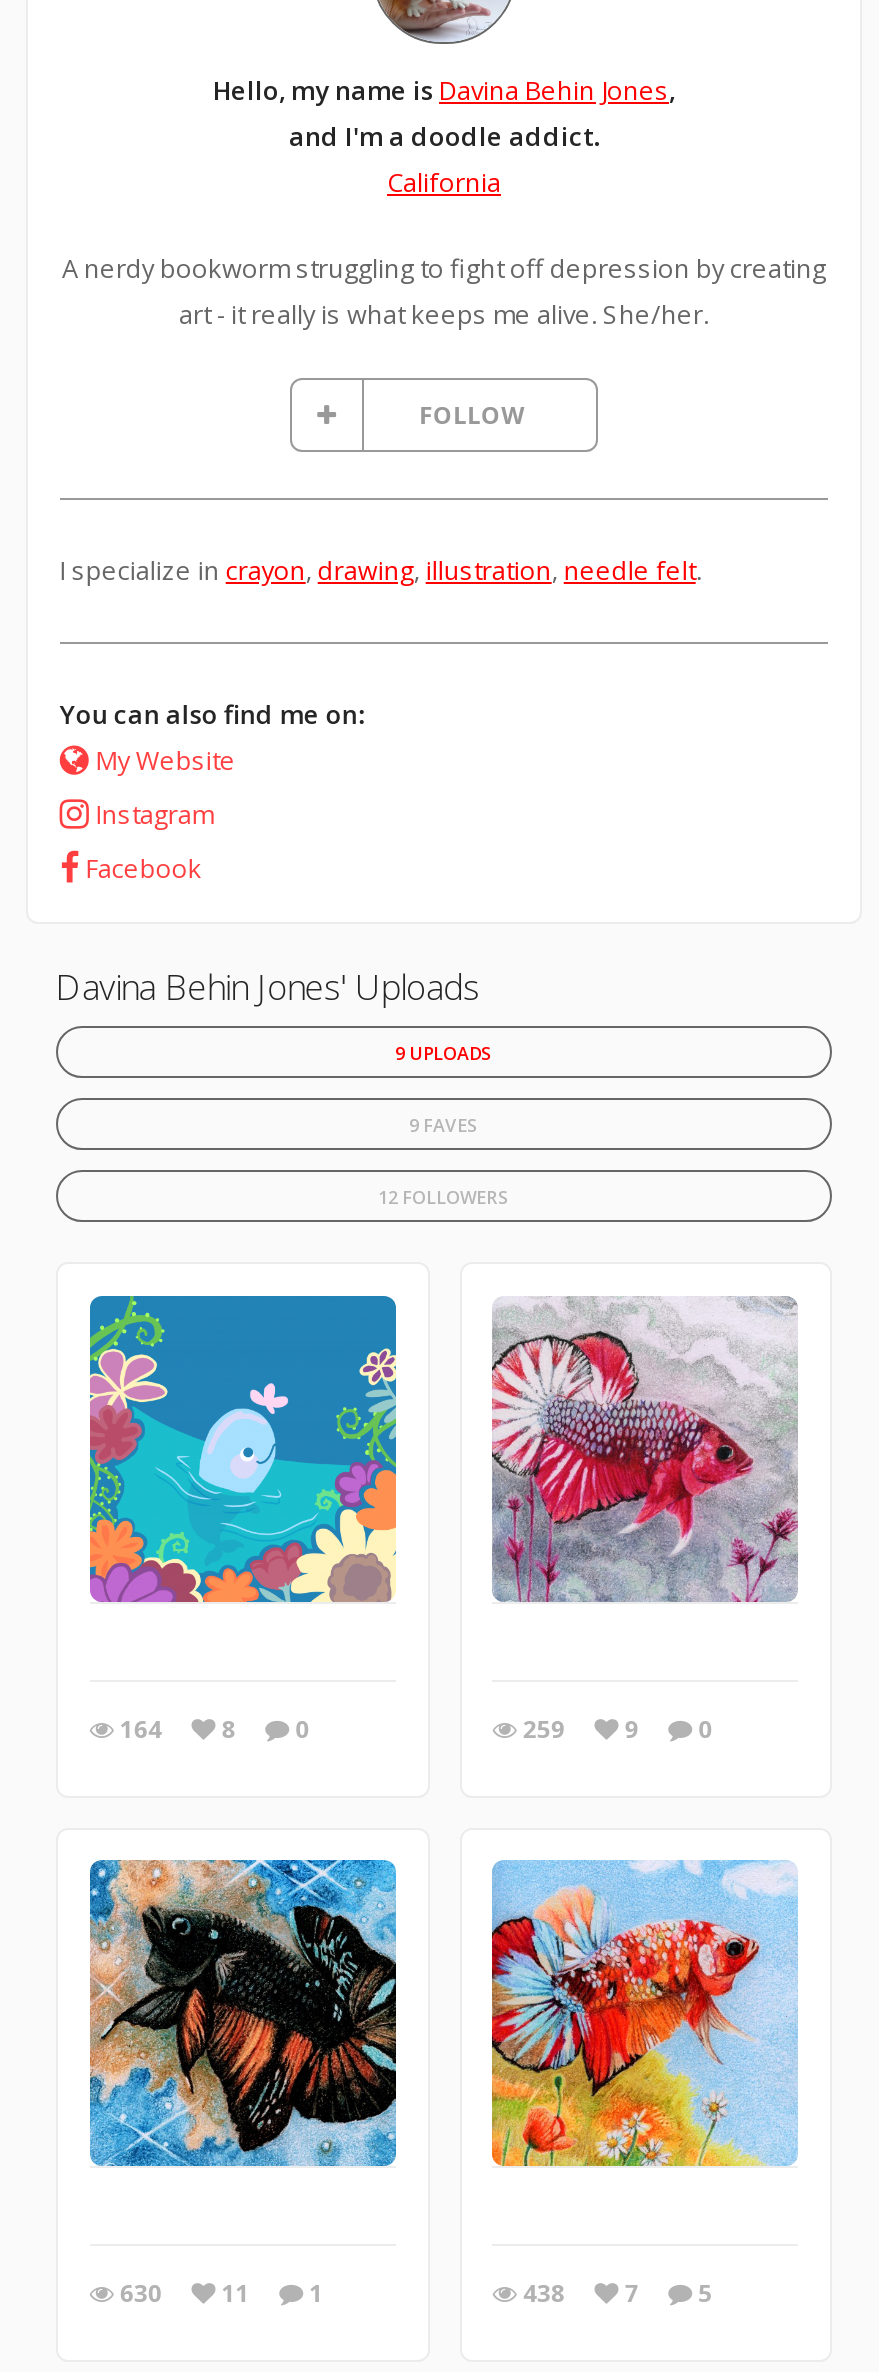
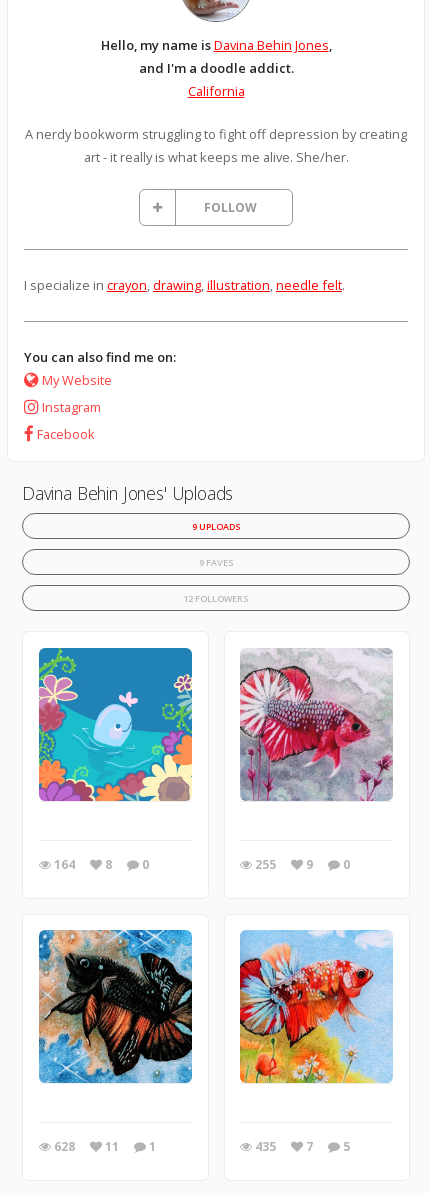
[517,1712,712,1746] 259 9 0 -> [252,856,350,873] 255 9 0
[114,2276,323,2310] 630 11 1 -> [51,1138,156,1155] 628 11 1
[517,2276,712,2310] 438 7 5 -> [252,1138,350,1155] 435 7 5

